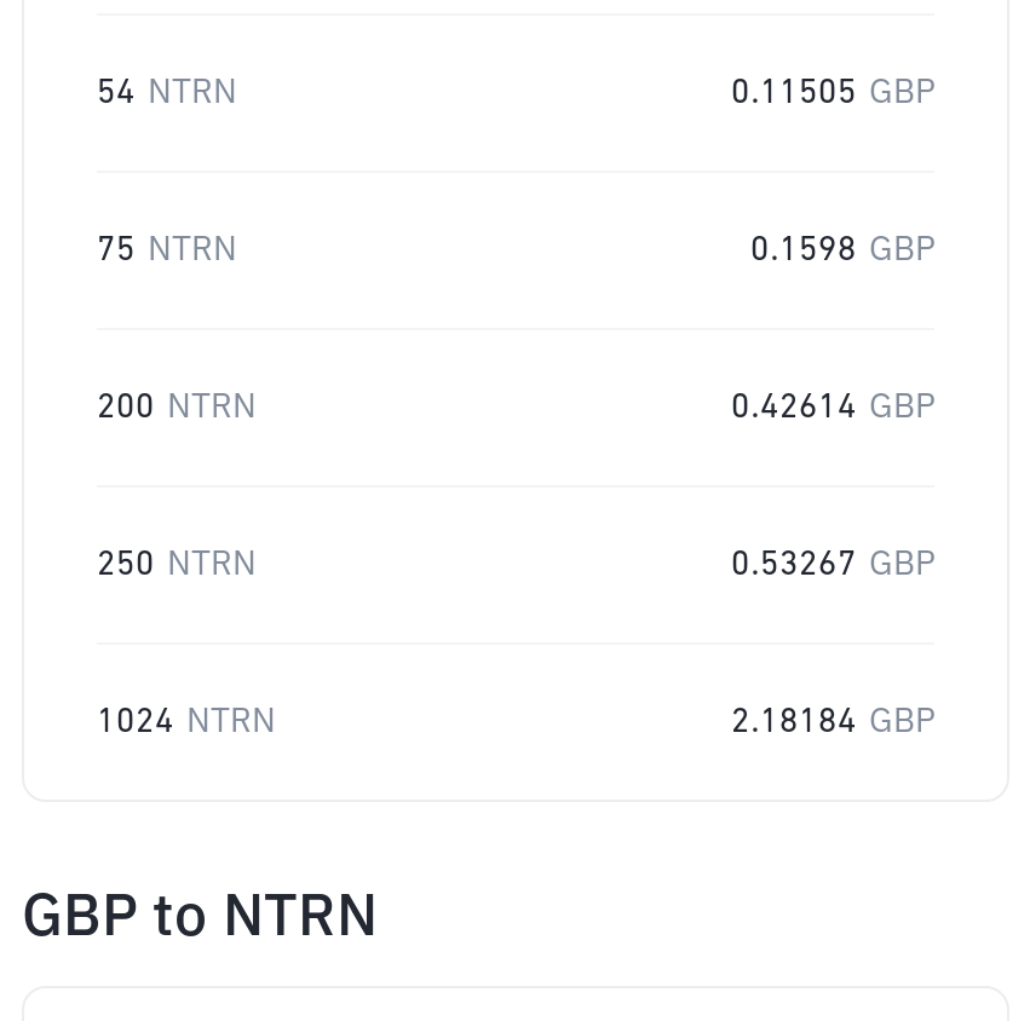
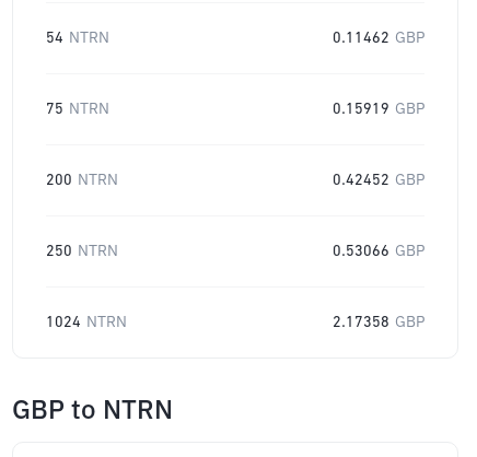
[731,76,934,110] 0.11505 GBP -> [333,31,424,46] 0.11462 GBP
[750,233,934,267] 0.1598 GBP -> [333,102,424,117] 0.15919 GBP
[731,391,934,425] 0.42614 GBP -> [333,173,424,188] 0.42452 GBP
[731,548,934,582] 0.53267 GBP -> [333,244,424,259] 0.53066 GBP
[731,705,934,739] 2.18184 GBP -> [333,315,424,330] 2.17358 GBP

